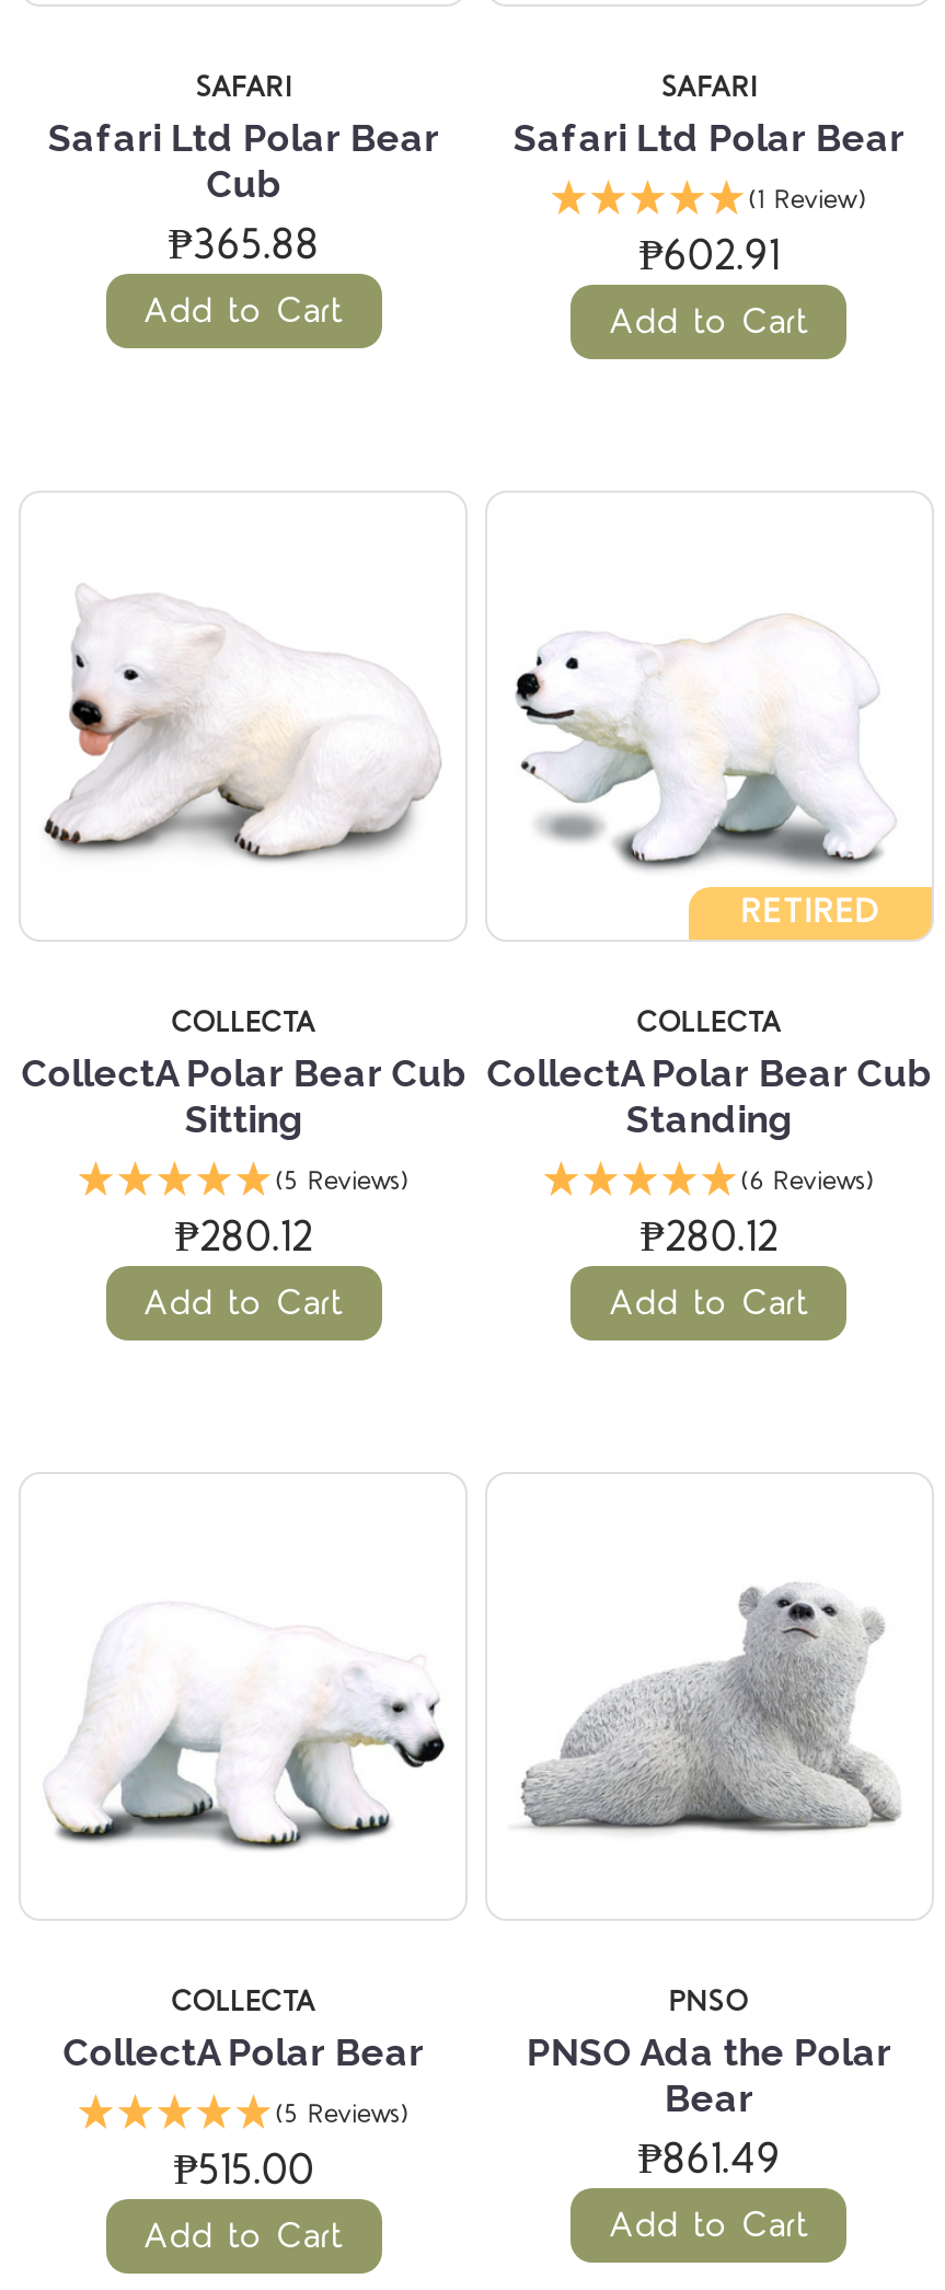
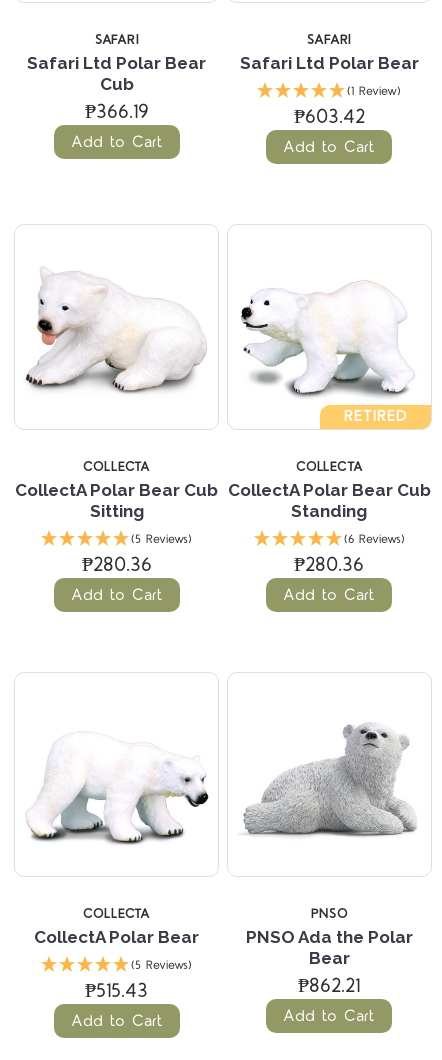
[168,215,319,277] ₱365.88 -> [85,98,149,126] ₱366.19
[639,226,779,288] ₱602.91 -> [294,103,365,131] ₱603.42
[175,1206,313,1268] ₱280.12 -> [82,551,152,579] ₱280.36
[640,1206,778,1268] ₱280.12 -> [294,551,364,579] ₱280.36
[173,2140,314,2202] ₱515.00 -> [85,977,148,1005] ₱515.43
[638,2129,780,2191] ₱861.49 -> [298,972,360,1000] ₱862.21

